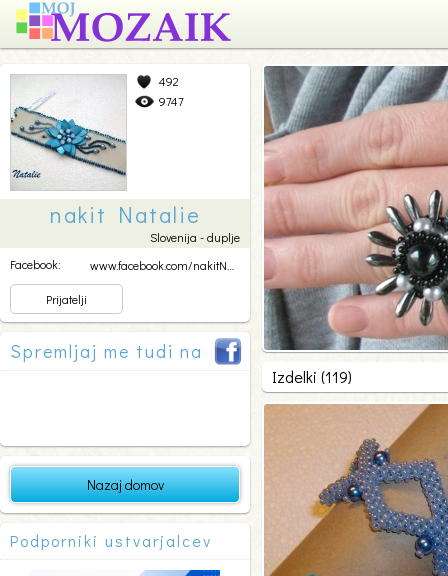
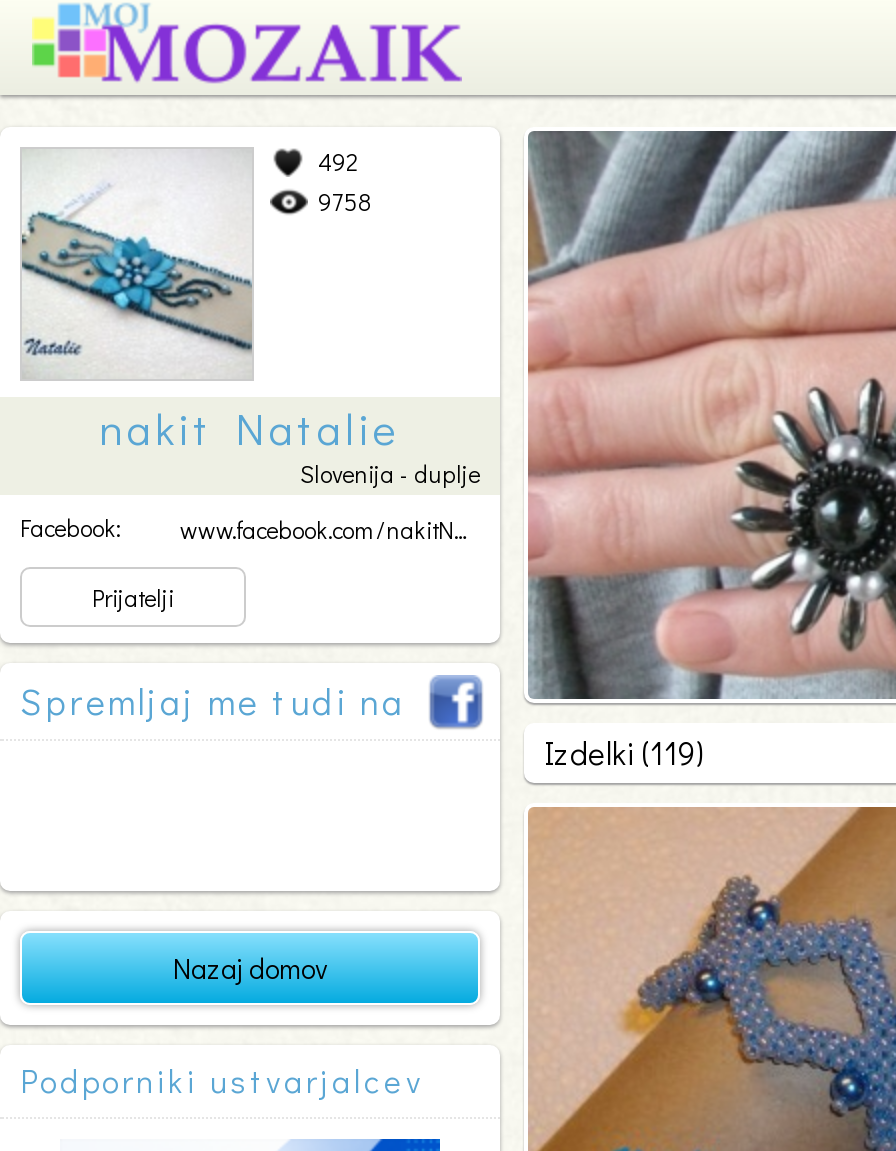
[159,93,184,109] 9747 -> [318,185,370,217] 9758

